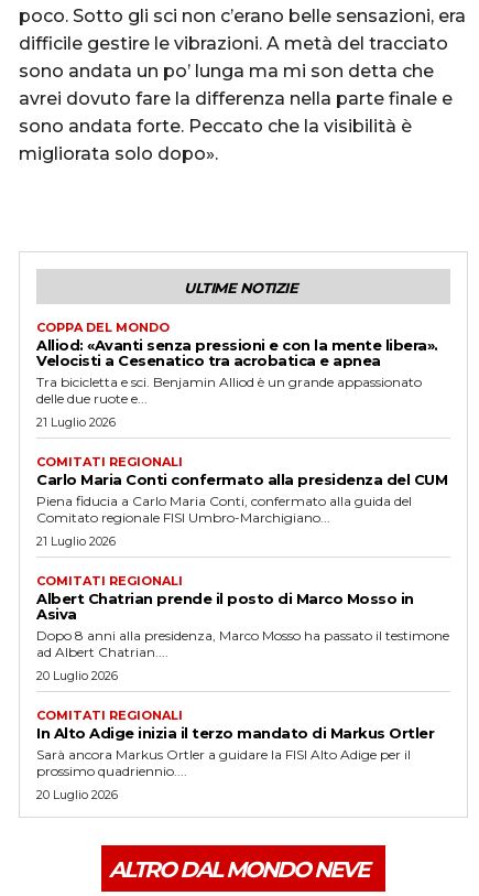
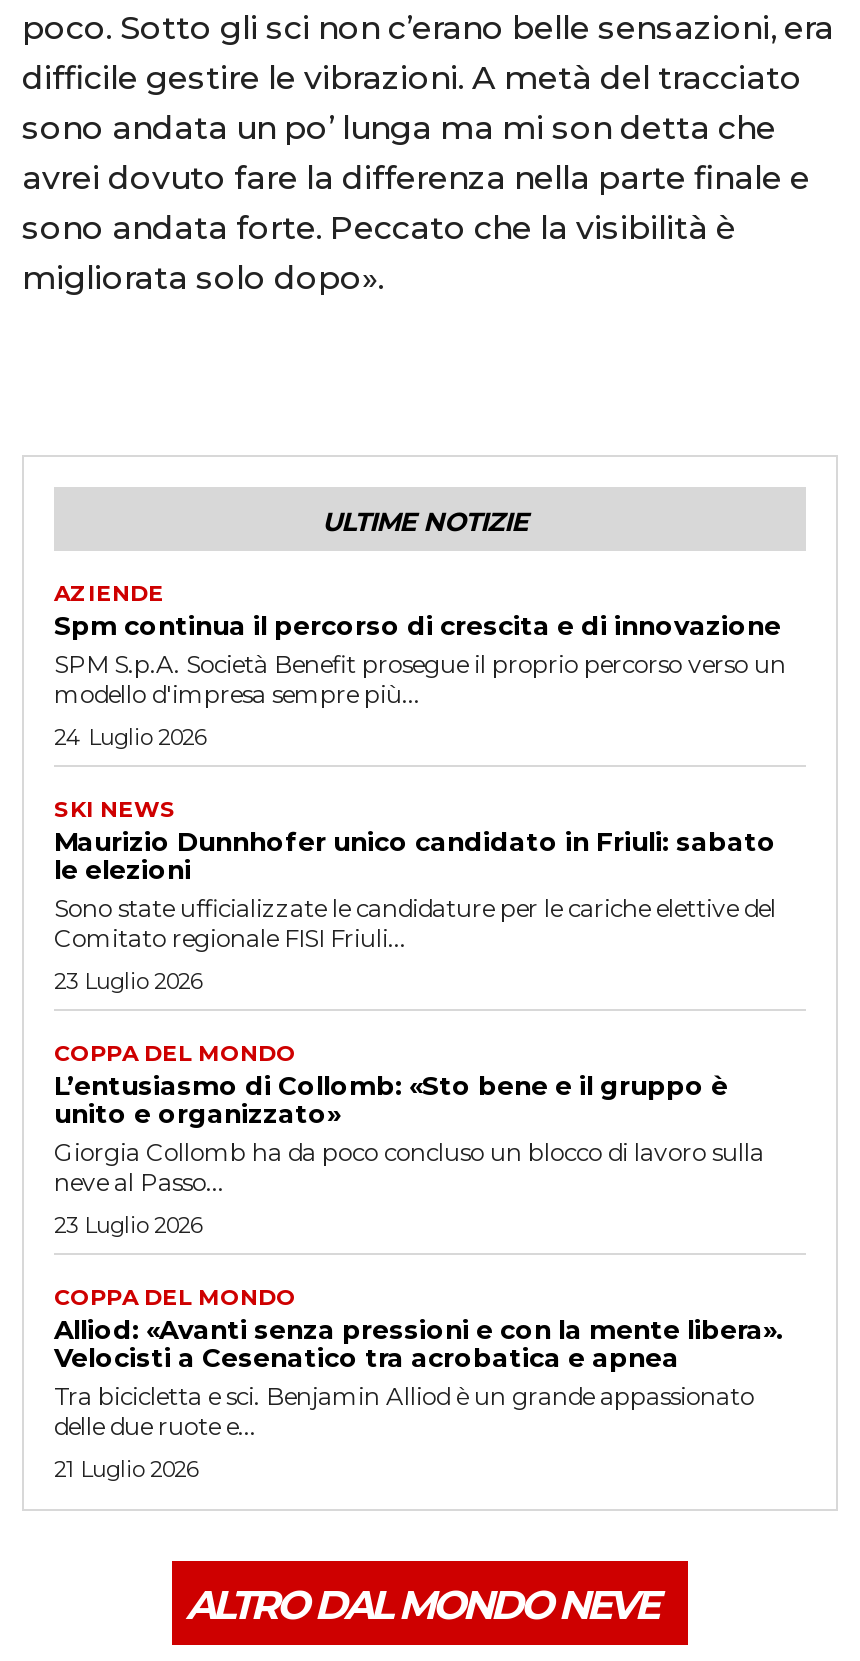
none -> [54,578,786,1238] AZIENDE | Spm continua il percorso di crescita e di innovazione | SPM S.p.A. Società Benefit prosegue il proprio percorso verso un | modello d'impresa sempre più... | 24 Luglio 2026 | SKI NEWS | Maurizio Dunnhofer unico candidato in Friuli: sabato | le elezioni | Sono state ufficializzate le candidature per le cariche elettive del | Comitato regionale FISI Friuli... | 23 Luglio 2026 | COPPA DEL MONDO | L’entusiasmo di Collomb: «Sto bene e il gruppo è | unito e organizzato» | Giorgia Collomb ha da poco concluso un blocco di lavoro sulla | neve al Passo... | 23 Luglio 2026
moved [36,319,438,429] -> [54,1282,783,1482]: COPPA DEL MONDO | Alliod: «Avanti senza pressioni e con la mente libera». | Velocisti a Cesenatico tra acrobatica e apnea | Tra bicicletta e sci. Benjamin Alliod è un grande appassionato | delle due ruote e... | 21 Luglio 2026
[36,454,449,802] COMITATI REGIONALI | Carlo Maria Conti confermato alla presidenza del CUM | Piena fiducia a Carlo Maria Conti, confermato alla guida del | Comitato regionale FISI Umbro-Marchigiano... | 21 Luglio 2026 | COMITATI REGIONALI | Albert Chatrian prende il posto di Marco Mosso in | Asiva | Dopo 8 anni alla presidenza, Marco Mosso ha passato il testimone | ad Albert Chatrian.... | 20 Luglio 2026 | COMITATI REGIONALI | In Alto Adige inizia il terzo mandato di Markus Ortler | Sarà ancora Markus Ortler a guidare la FISI Alto Adige per il | prossimo quadriennio.... | 20 Luglio 2026 -> none

